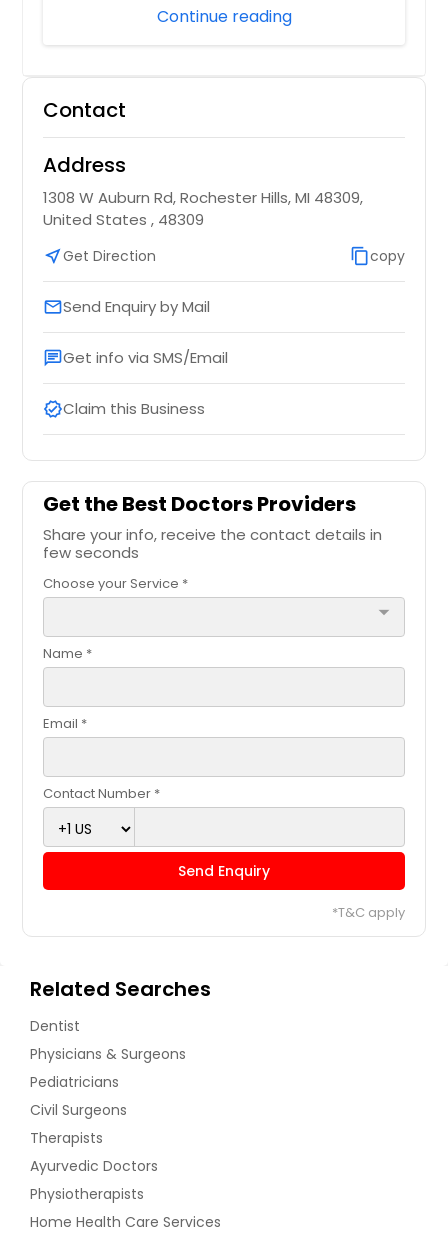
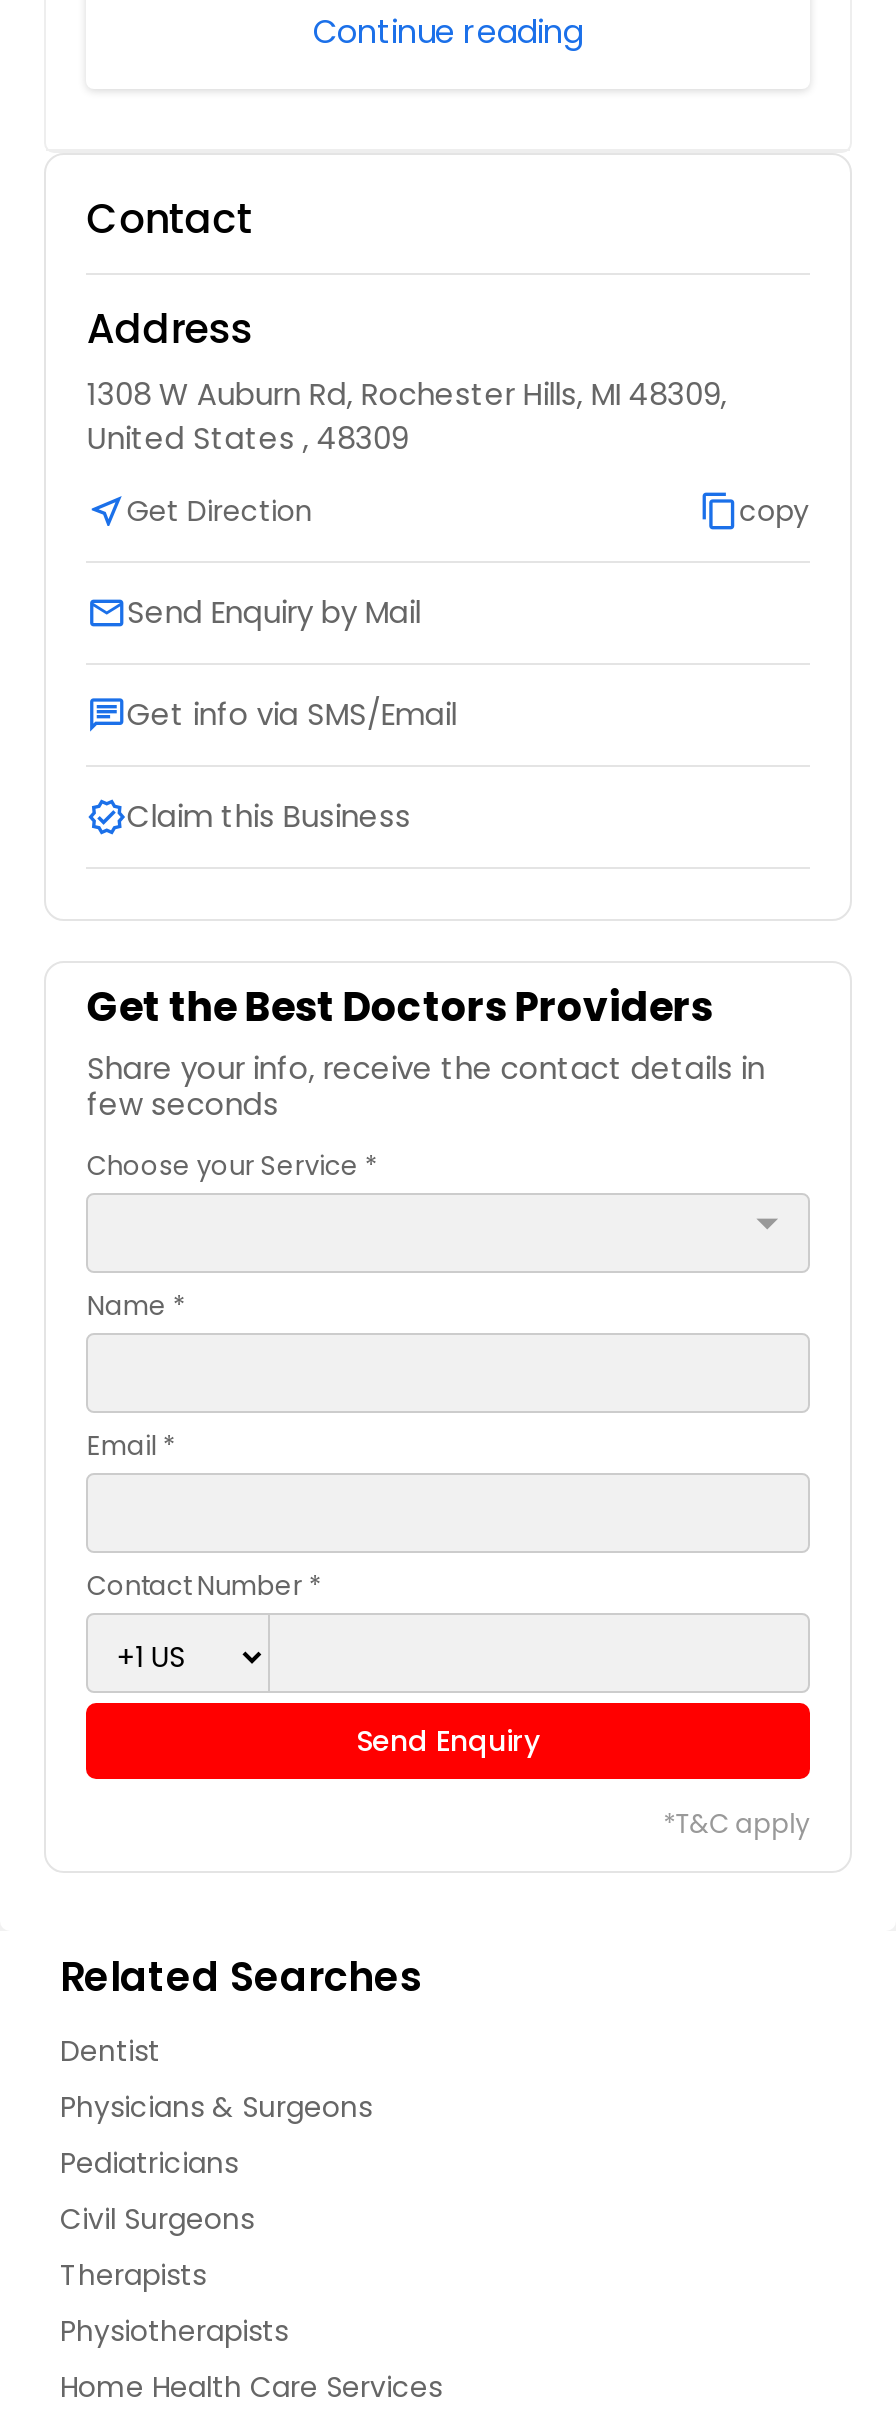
[30,1156,158,1176] Ayurvedic Doctors -> none

